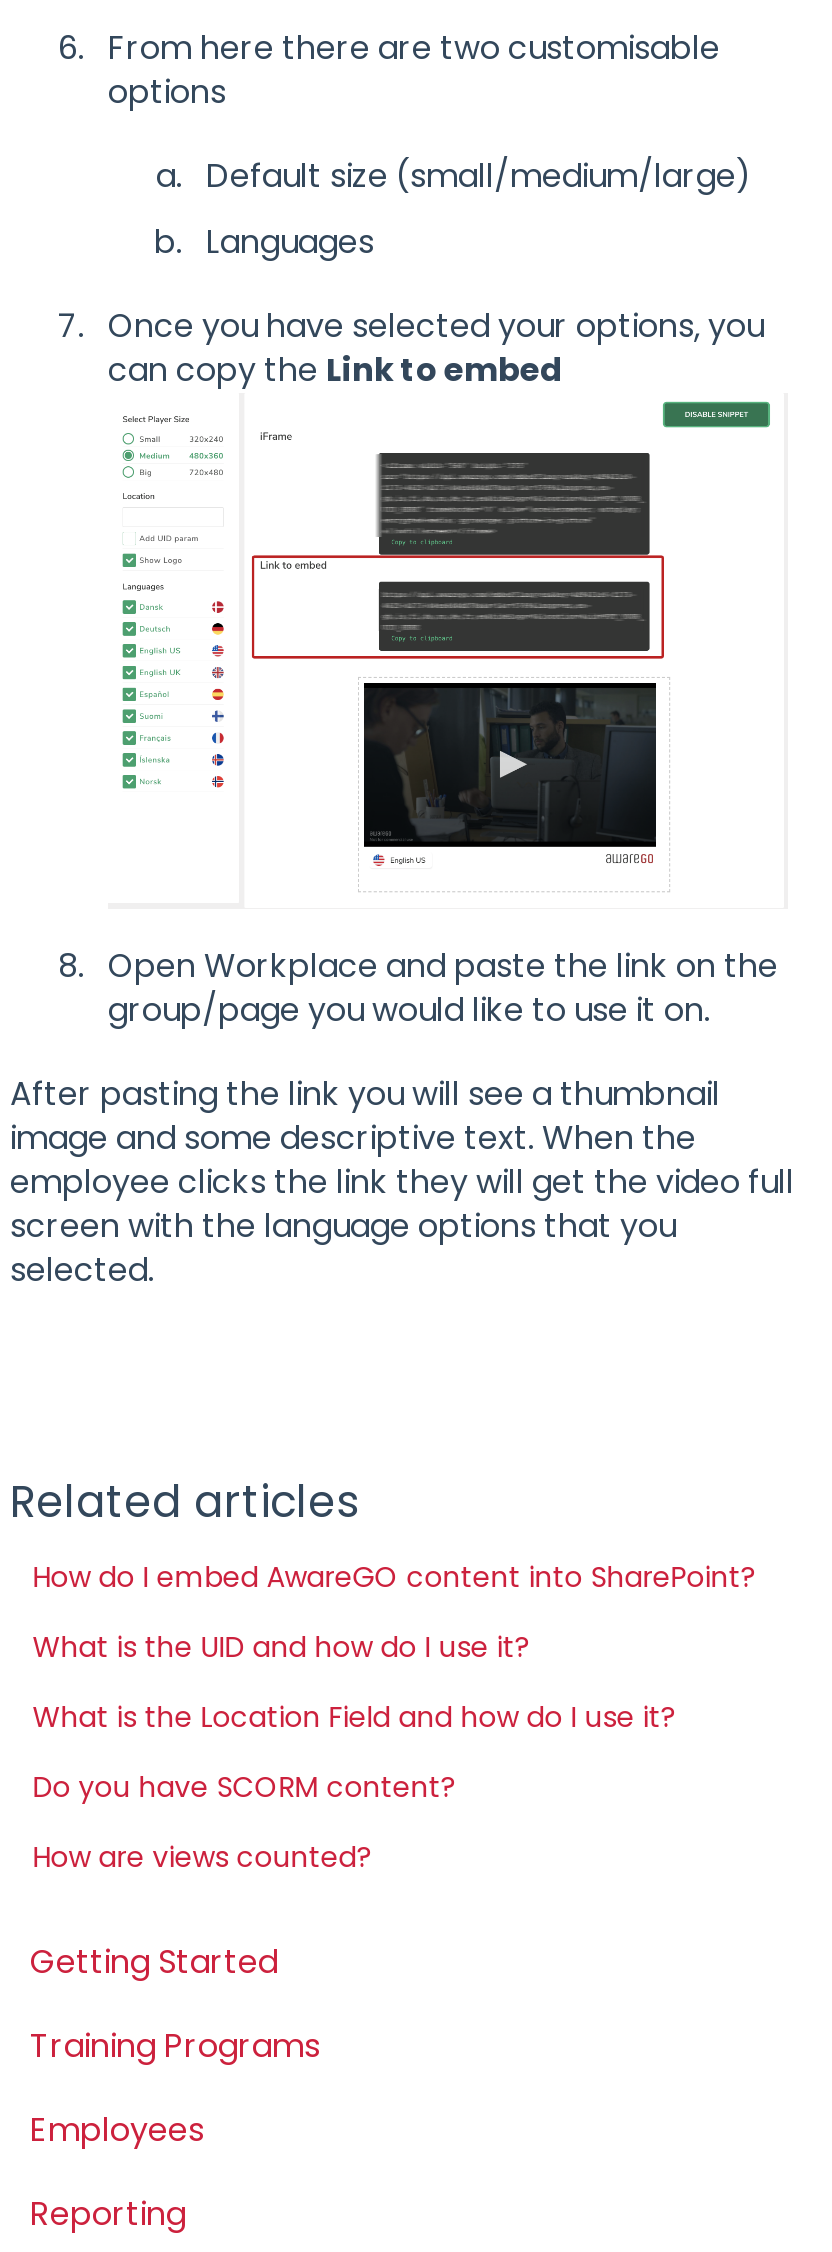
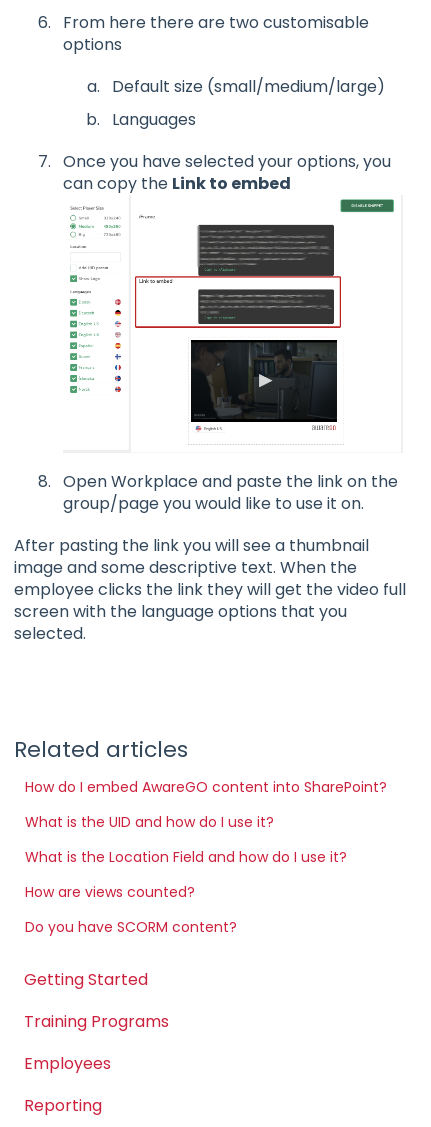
moved [32,1767,456,1807] -> [25,917,237,937]: Do you have SCORM content?
moved [32,1837,372,1877] -> [25,882,195,902]: How are views counted?

